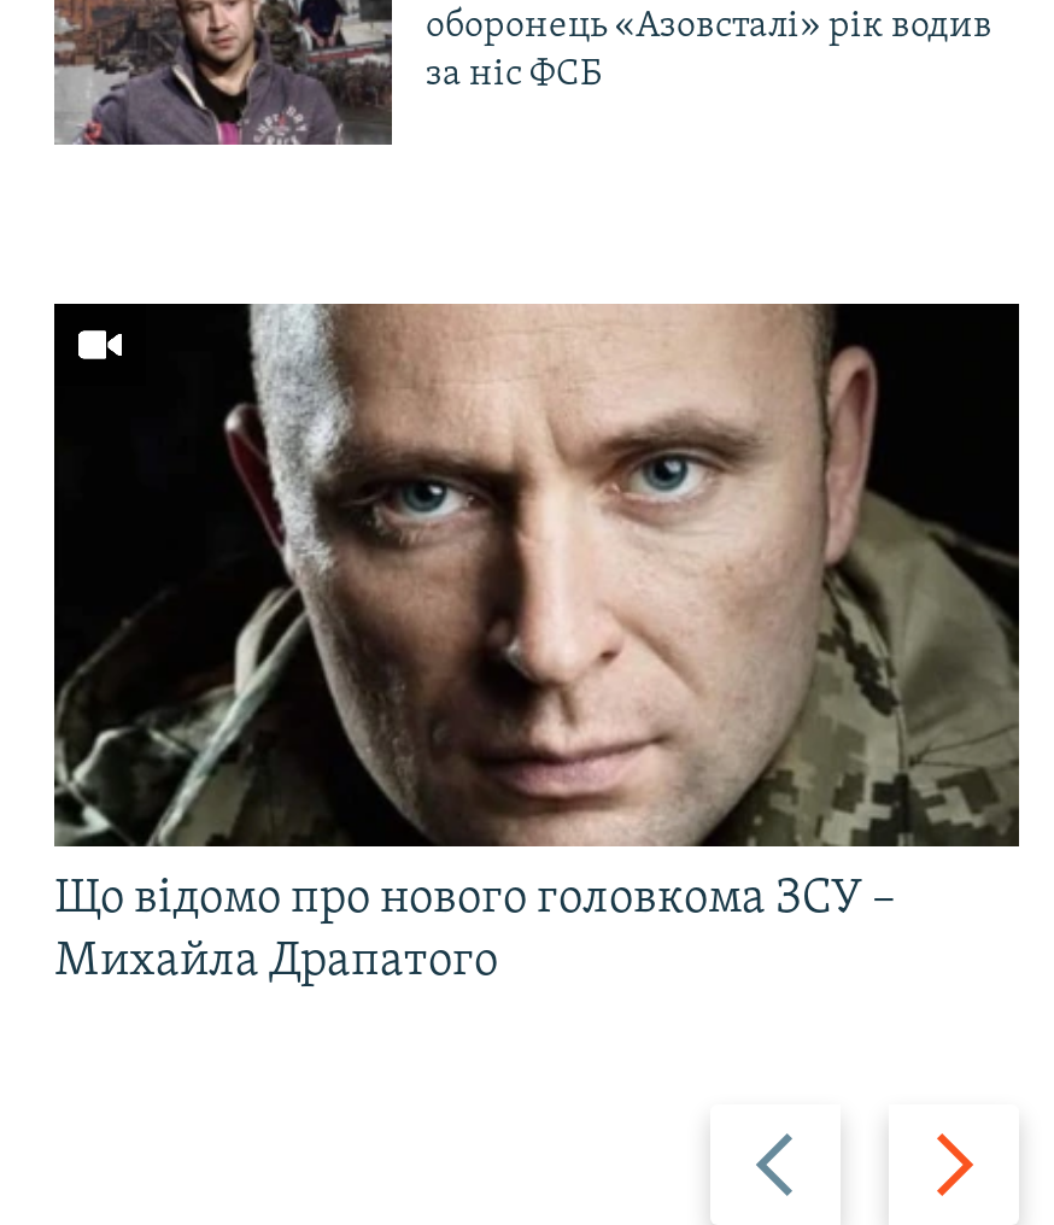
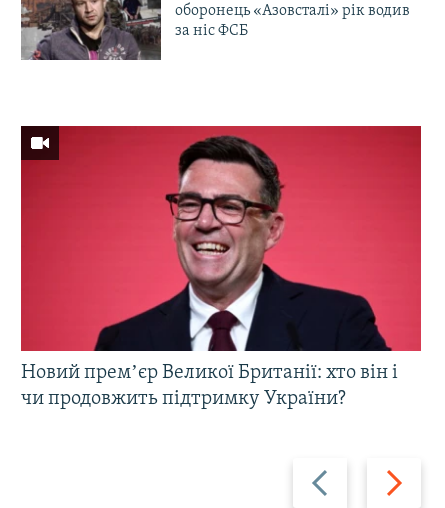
[52,301,1021,985] [image] | Що відомо про нового головкома ЗСУ – | Михайла Драпатого -> [20,125,422,409] [image] | Новий премʼєр Великої Британії: хто він і | чи продовжить підтримку України?

